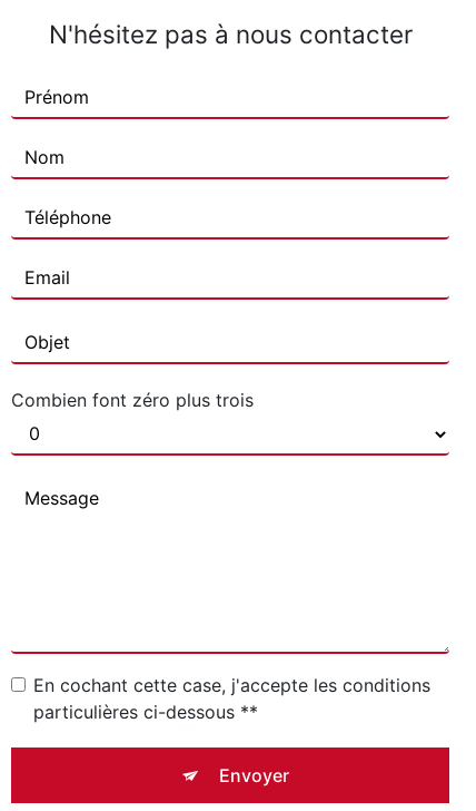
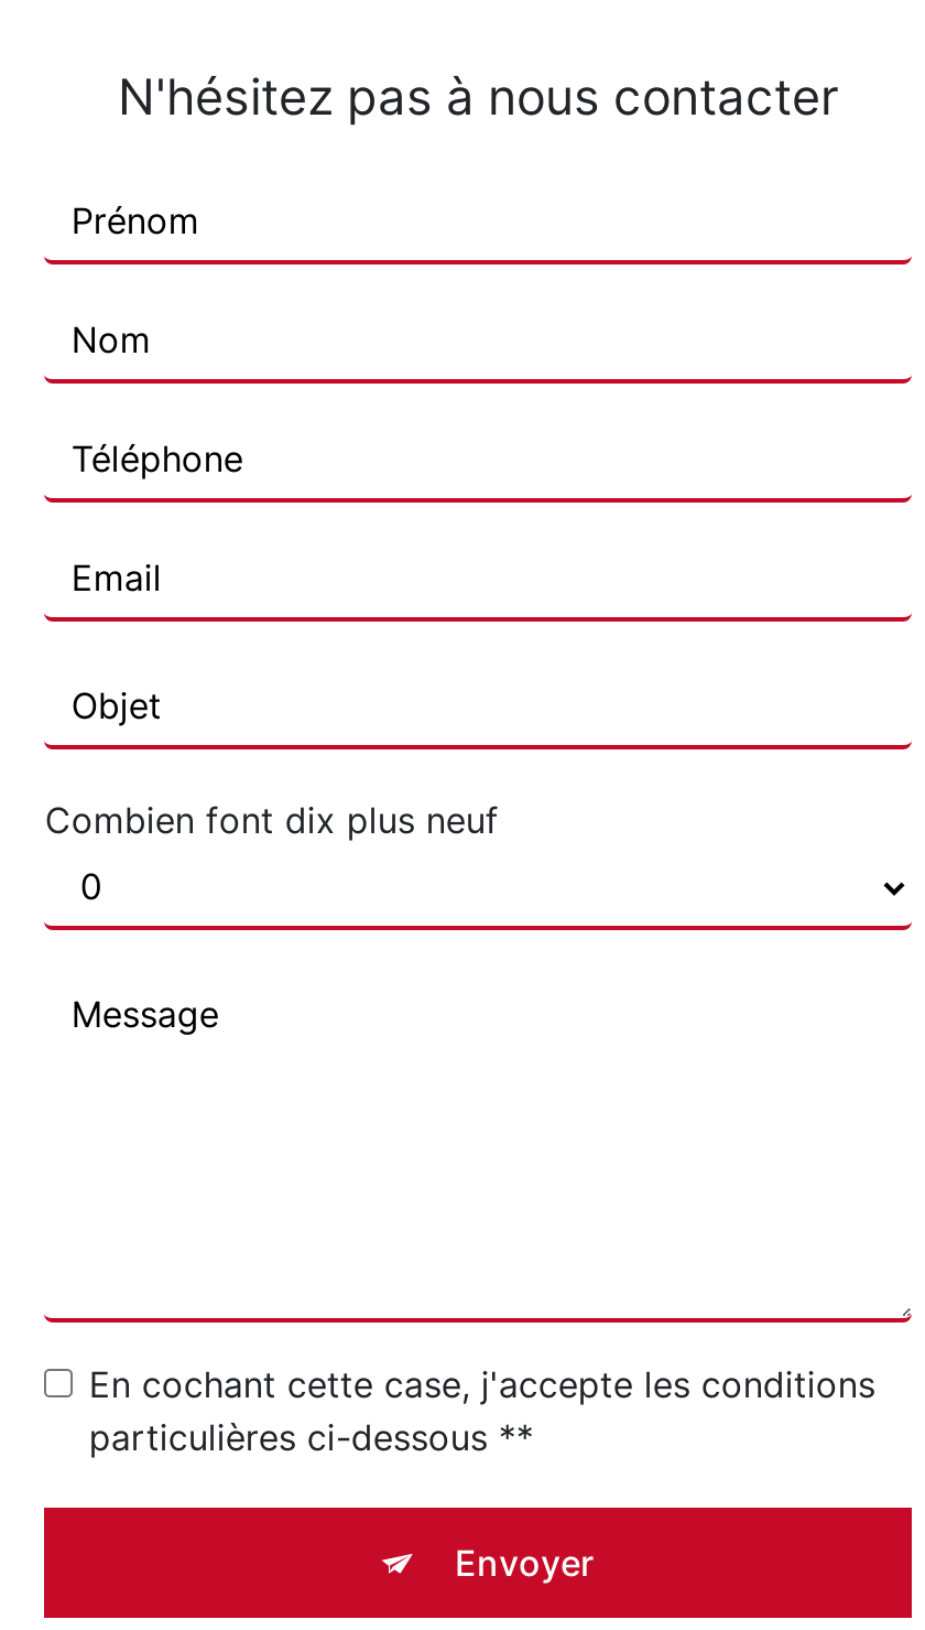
[12,389,254,411] Combien font zéro plus trois -> [45,799,499,843] Combien font dix plus neuf

